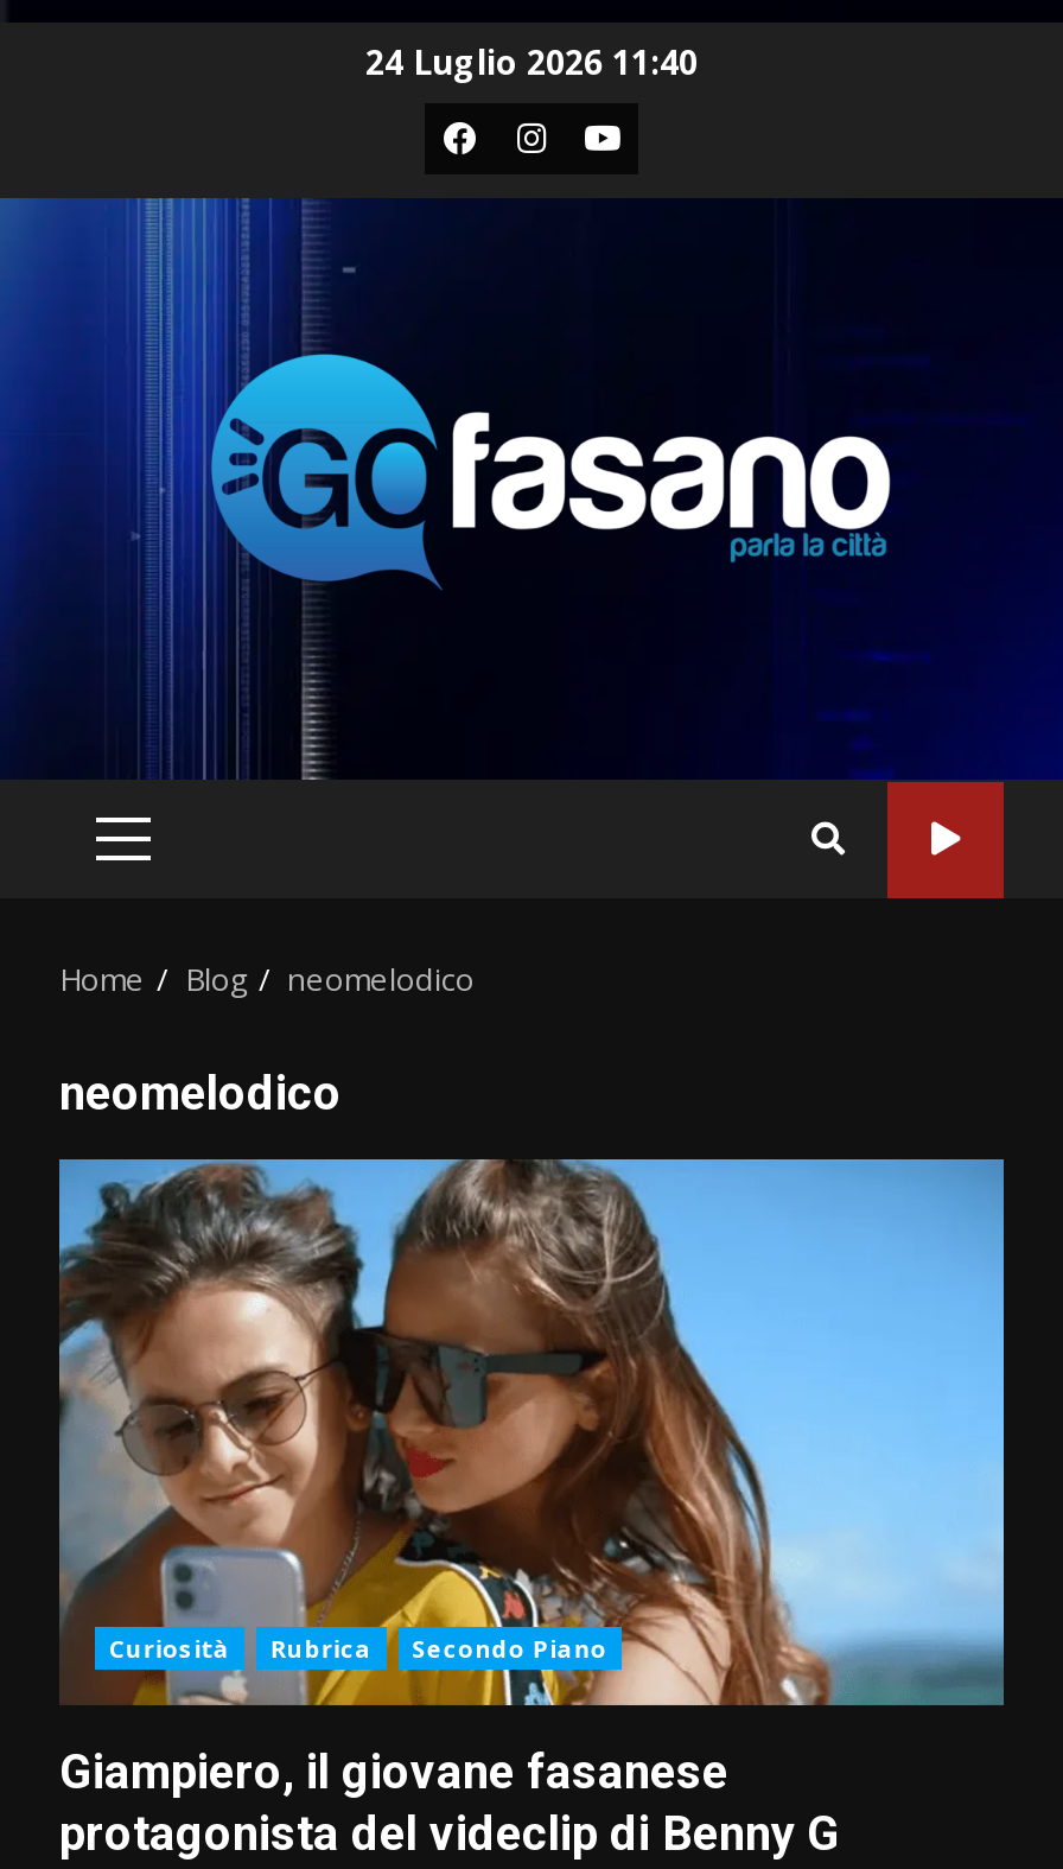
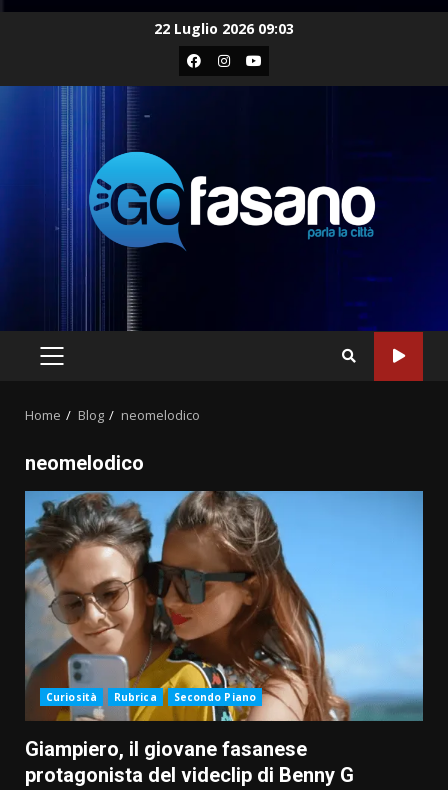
[365,39,698,84] 24 Luglio 2026 11:40 -> [154,19,294,38] 22 Luglio 2026 09:03

